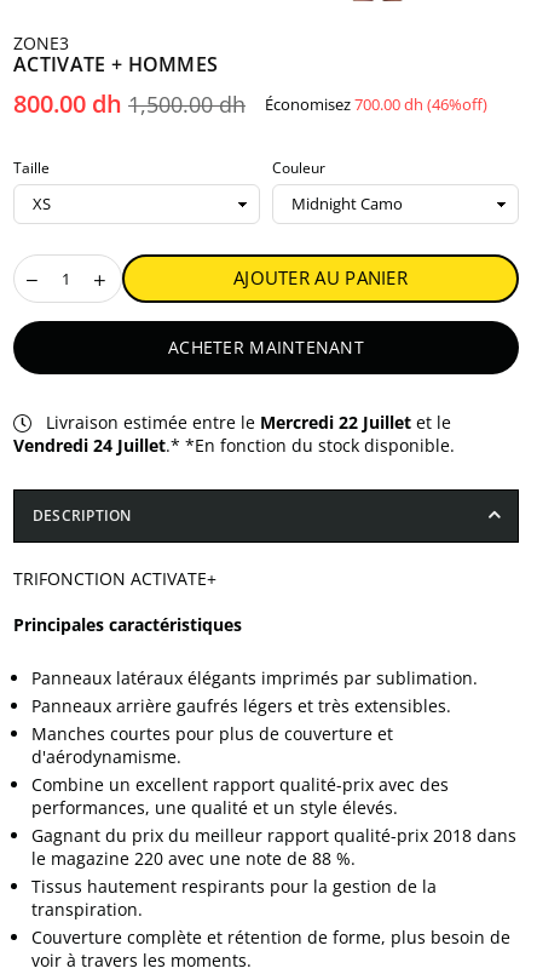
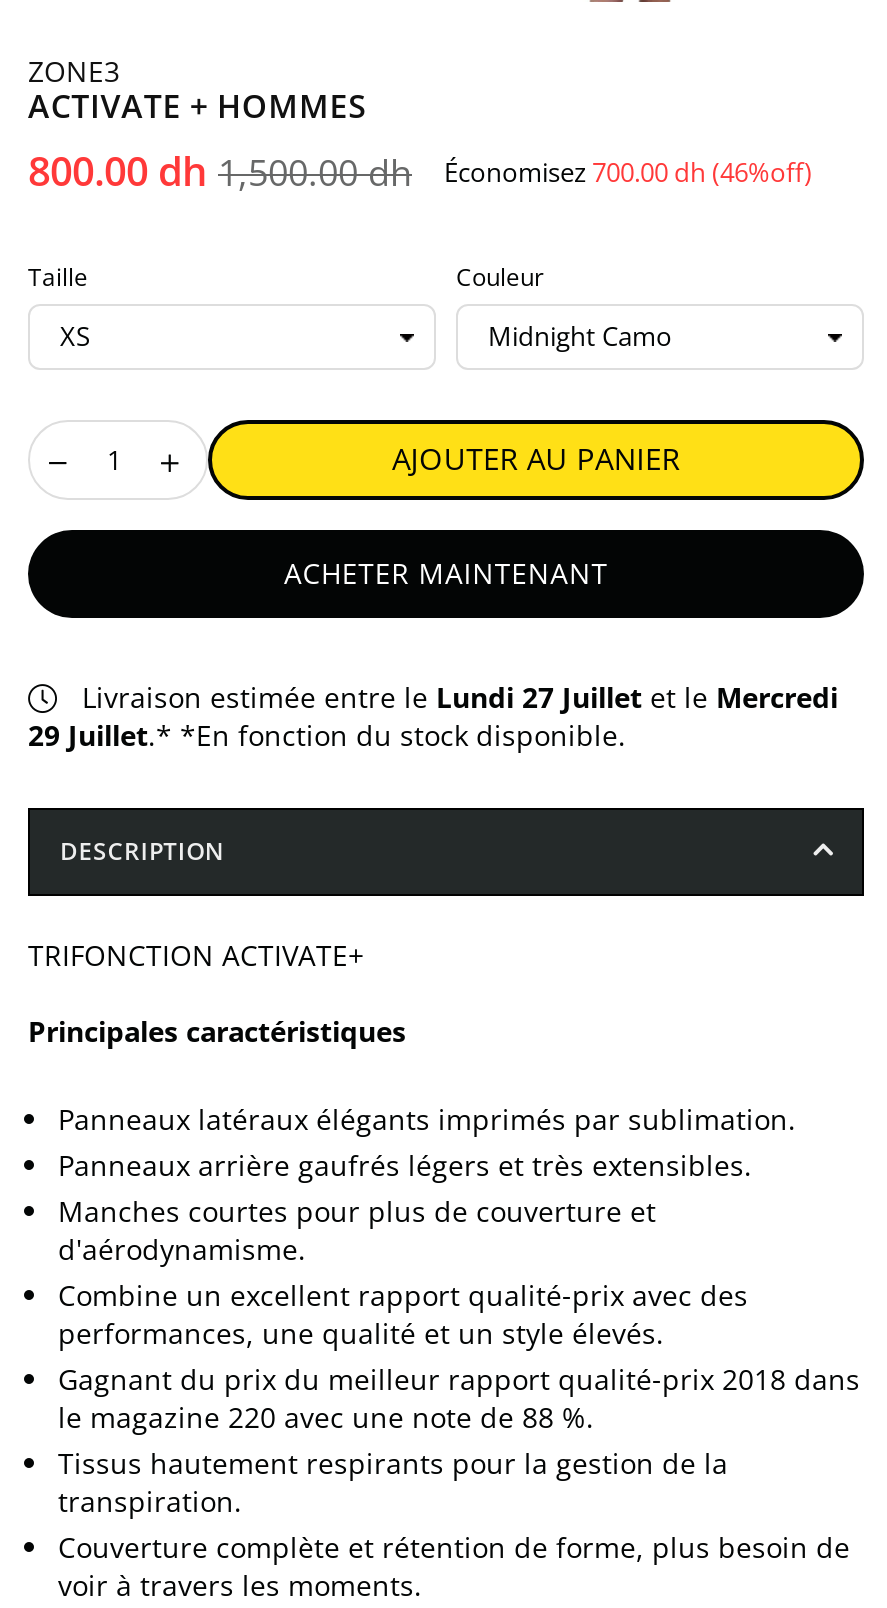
[13,410,455,456] Livraison estimée entre le Mercredi 22 Juillet et le | Vendredi 24 Juillet.* *En fonction du stock disponible. -> [28,677,838,753] Livraison estimée entre le Lundi 27 Juillet et le Mercredi | 29 Juillet.* *En fonction du stock disponible.

